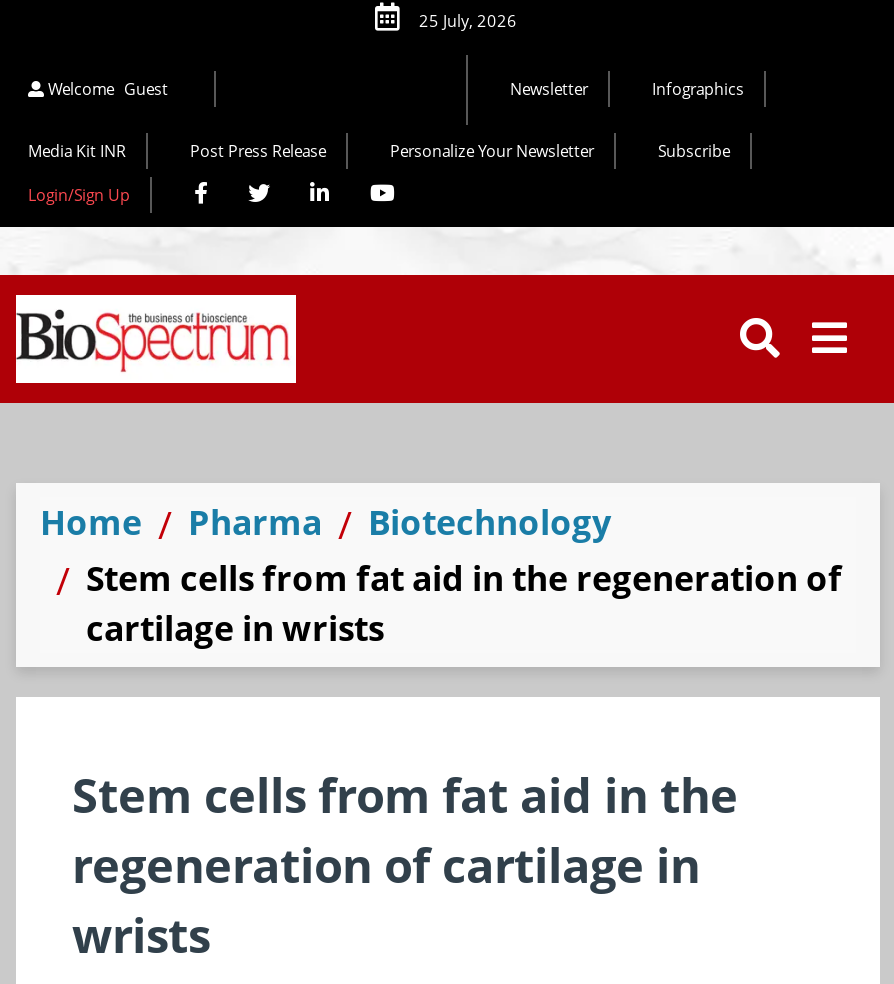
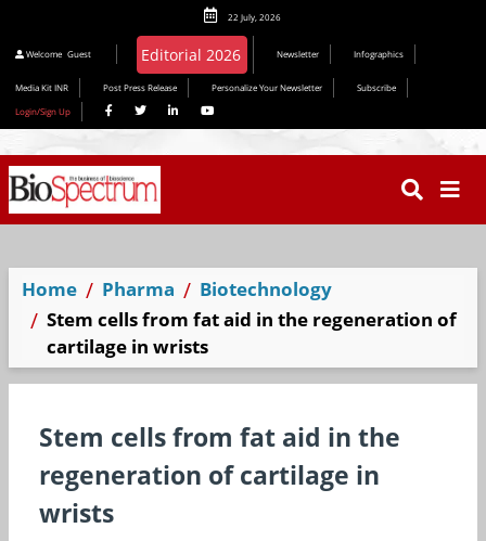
none -> [141,44,241,65] Editorial 2026
[415,9,517,31] 25 July, 2026 -> [225,11,280,23] 22 July, 2026

